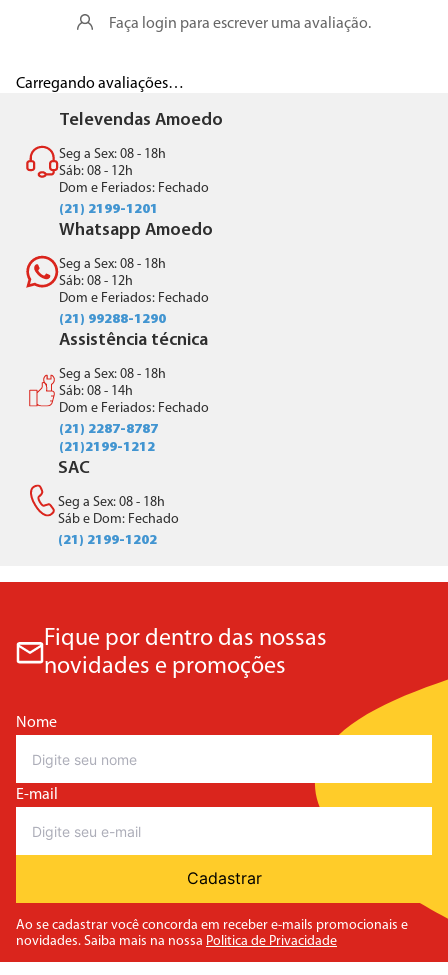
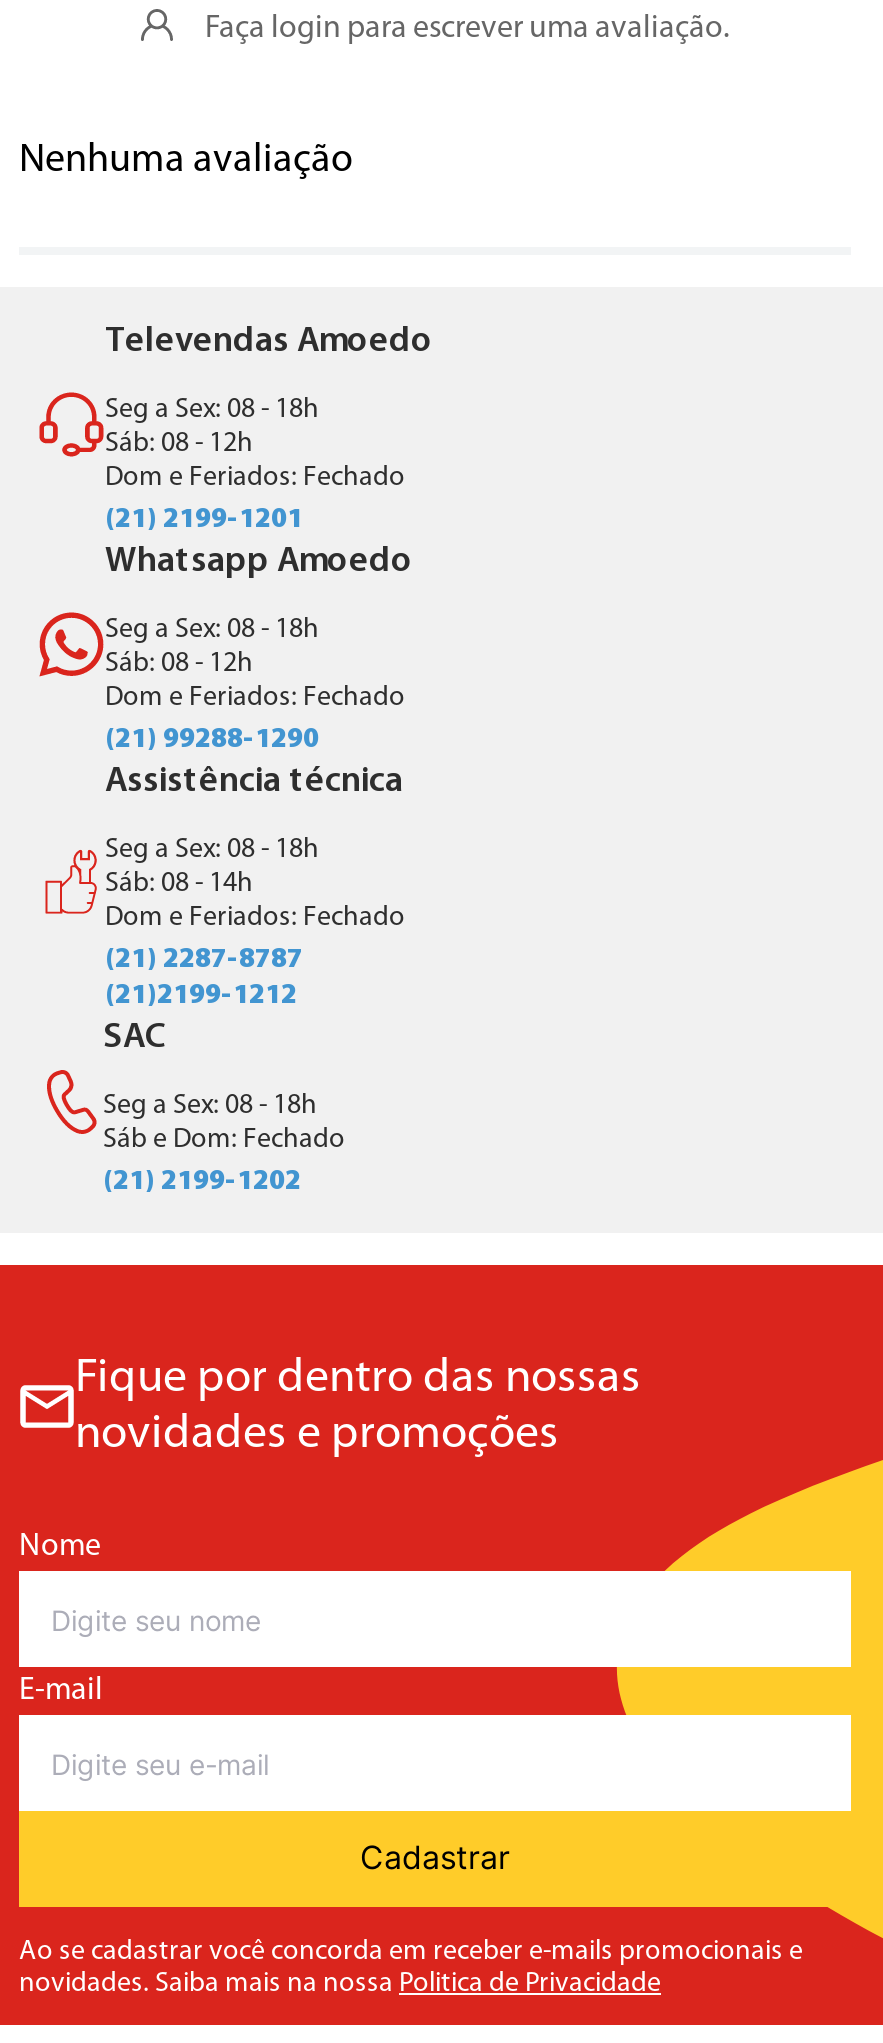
[16,75,184,91] Carregando avaliações… -> [19,140,353,180] Nenhuma avaliação

